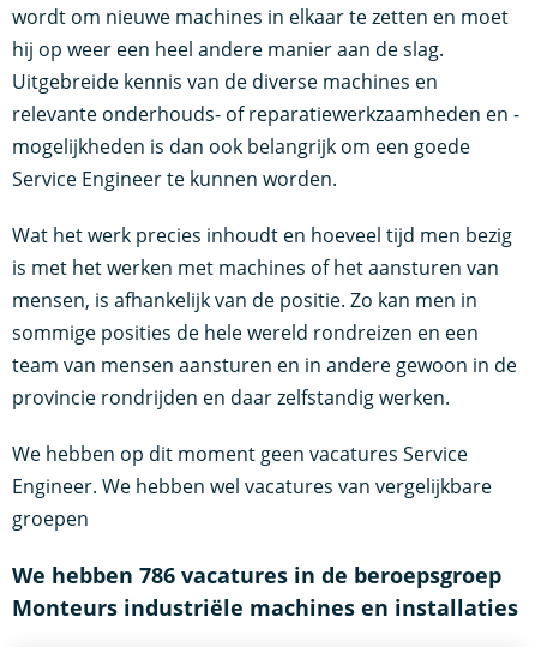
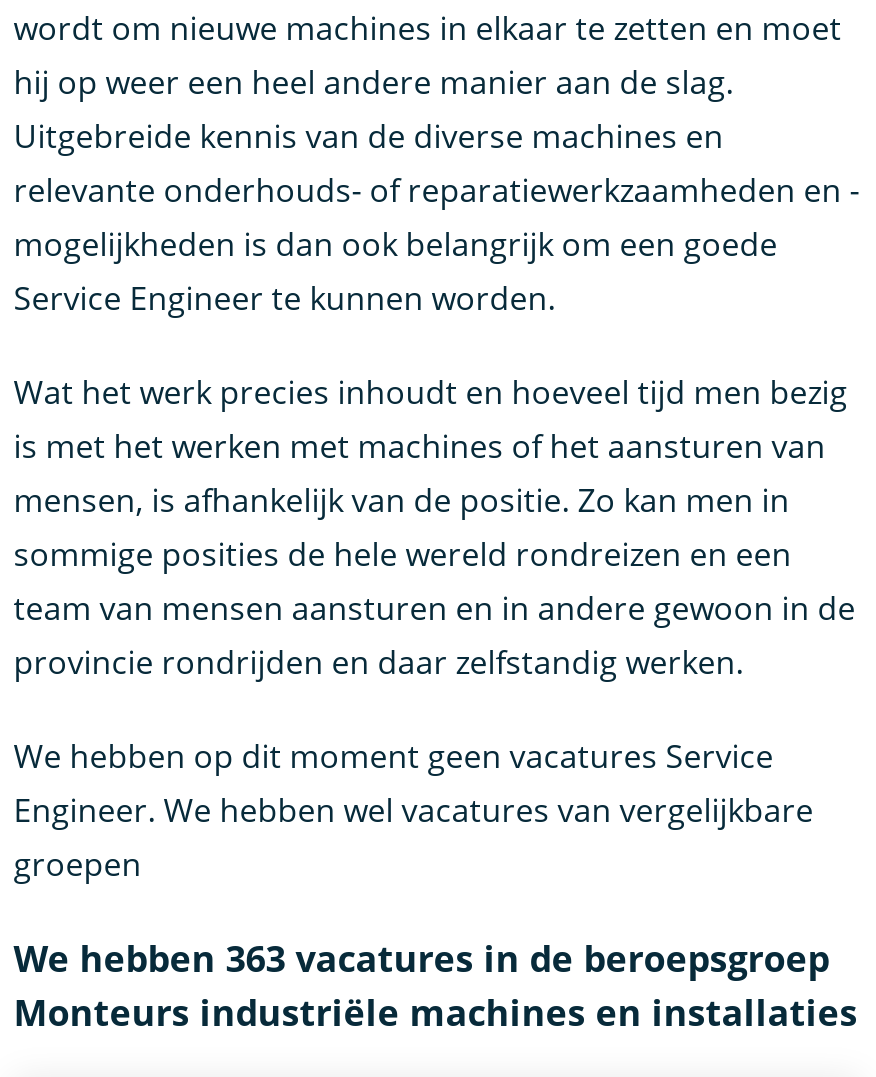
[12,561,502,590] We hebben 786 vacatures in de beroepsgroep -> [13,935,829,983] We hebben 363 vacatures in de beroepsgroep

